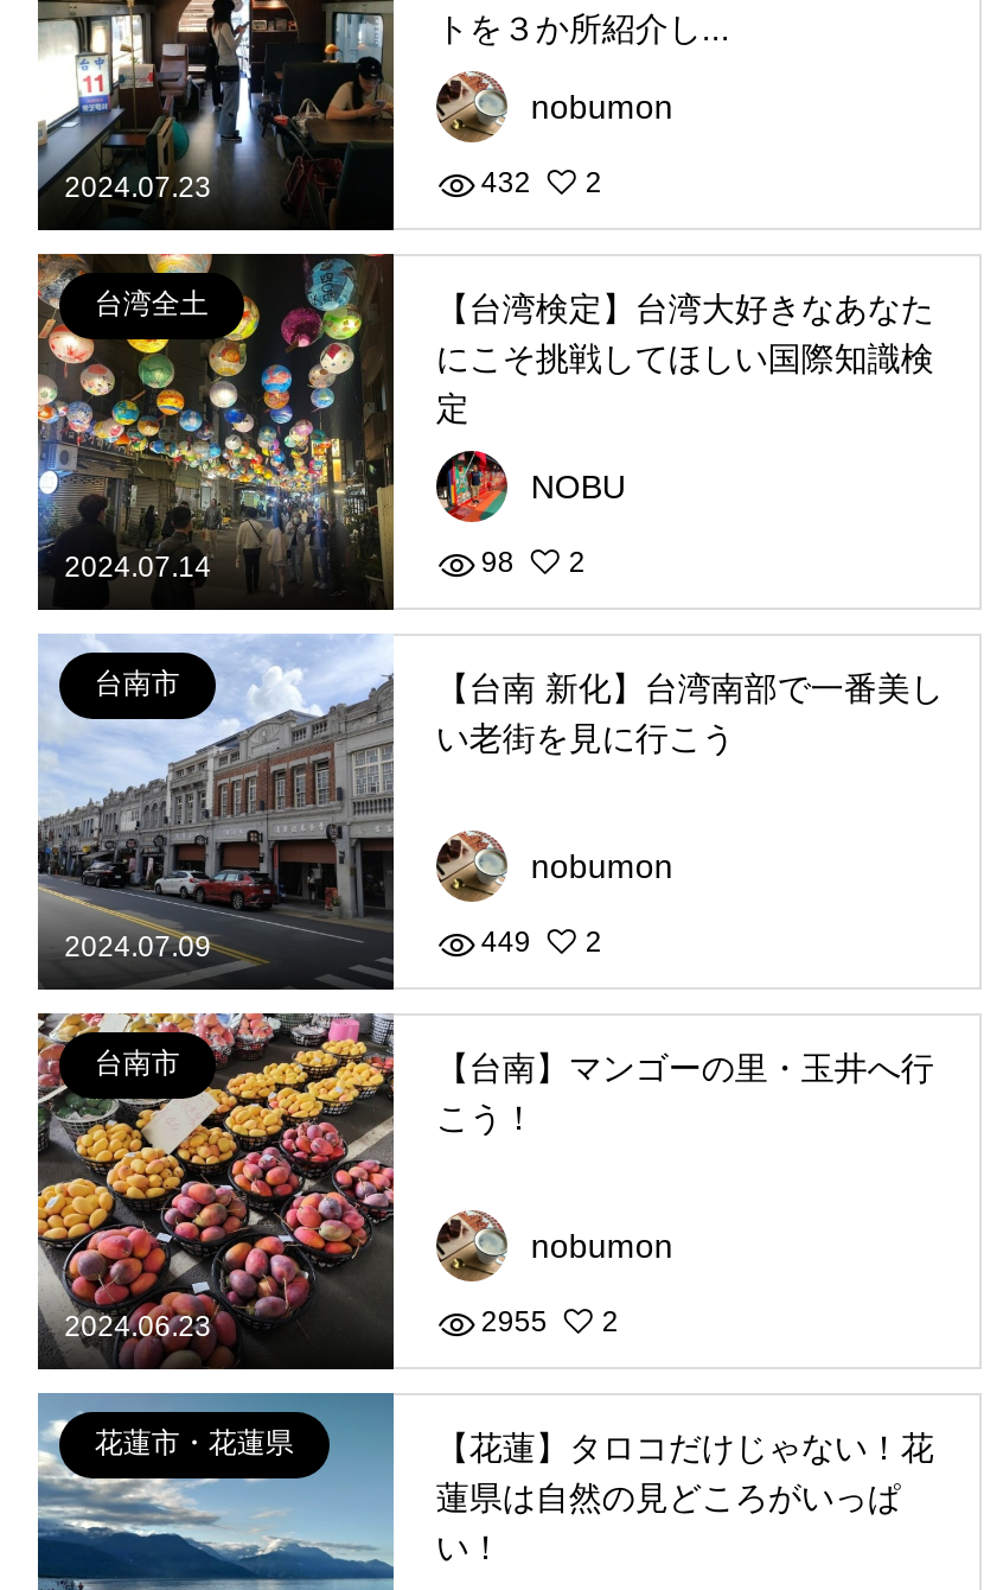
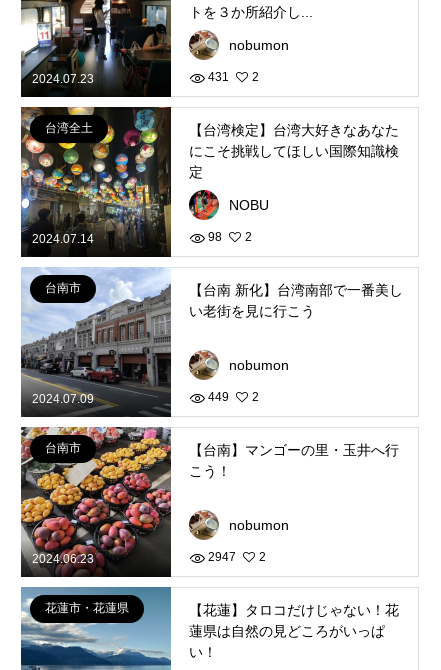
[481,166,602,199] 432 2 -> [208,70,259,84] 431 2
[481,1305,619,1338] 2955 2 -> [208,550,266,564] 2947 2

